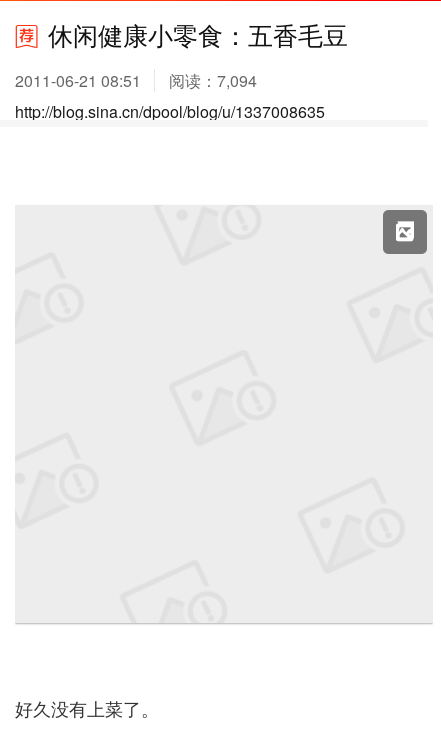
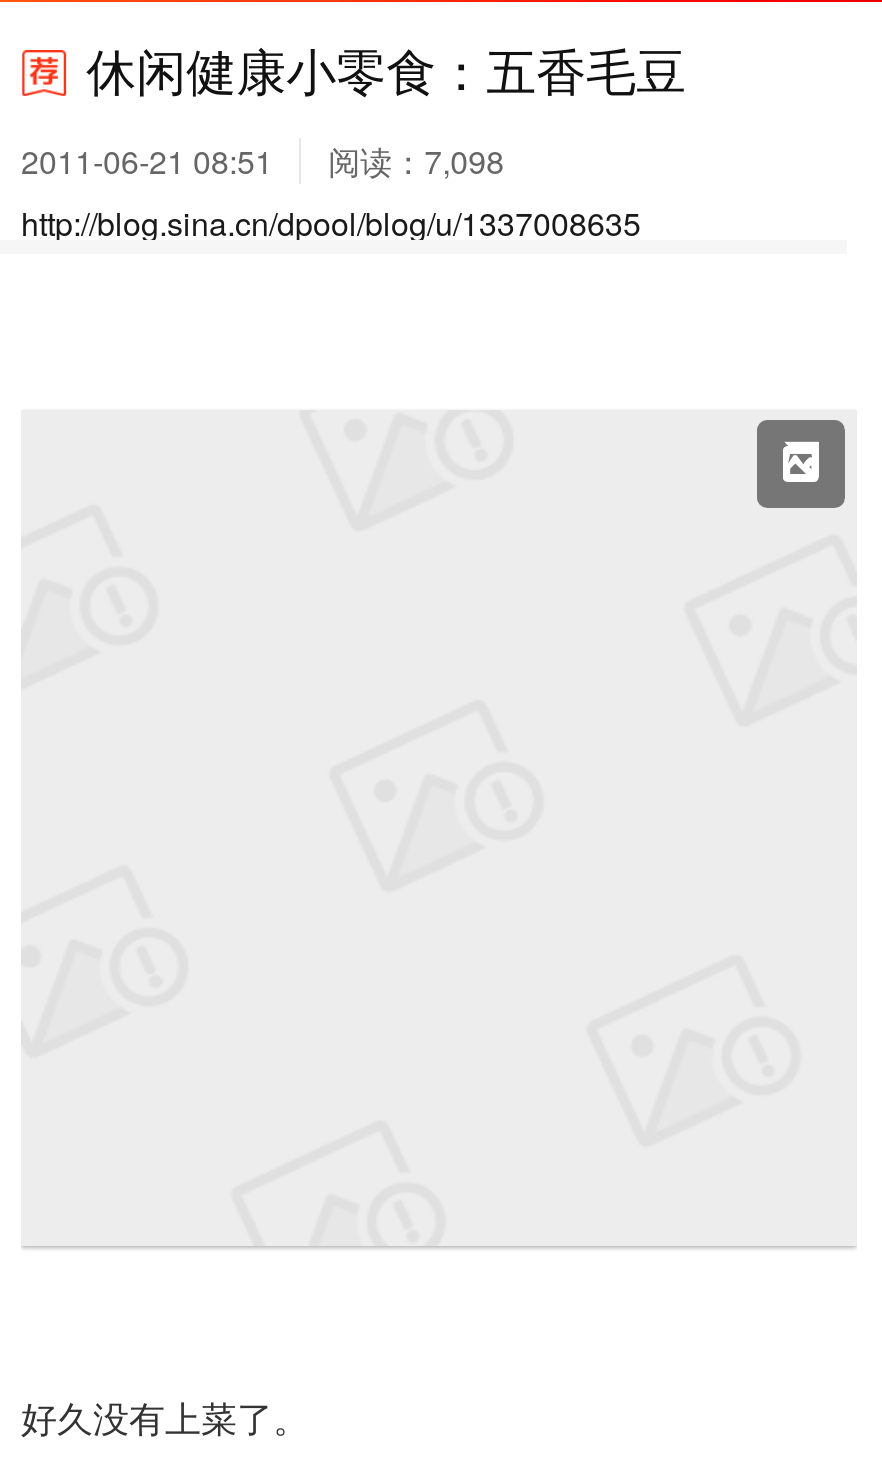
[15,69,257,92] 2011-06-21 08:51 阅读：7,094 -> [21,138,504,184] 2011-06-21 08:51 阅读：7,098

